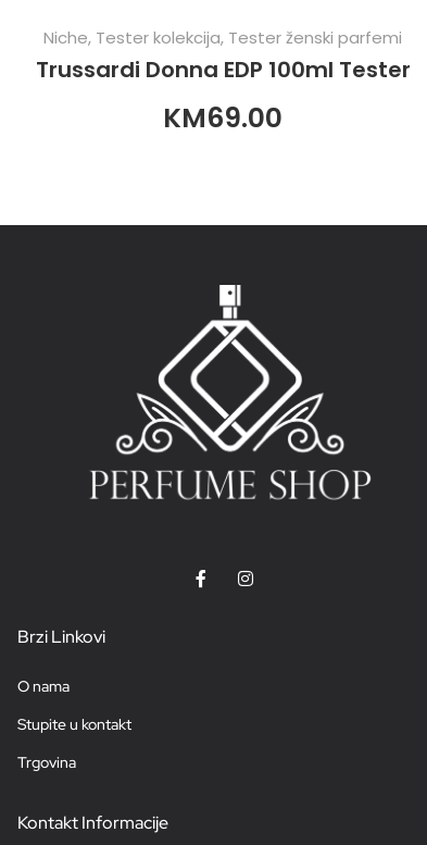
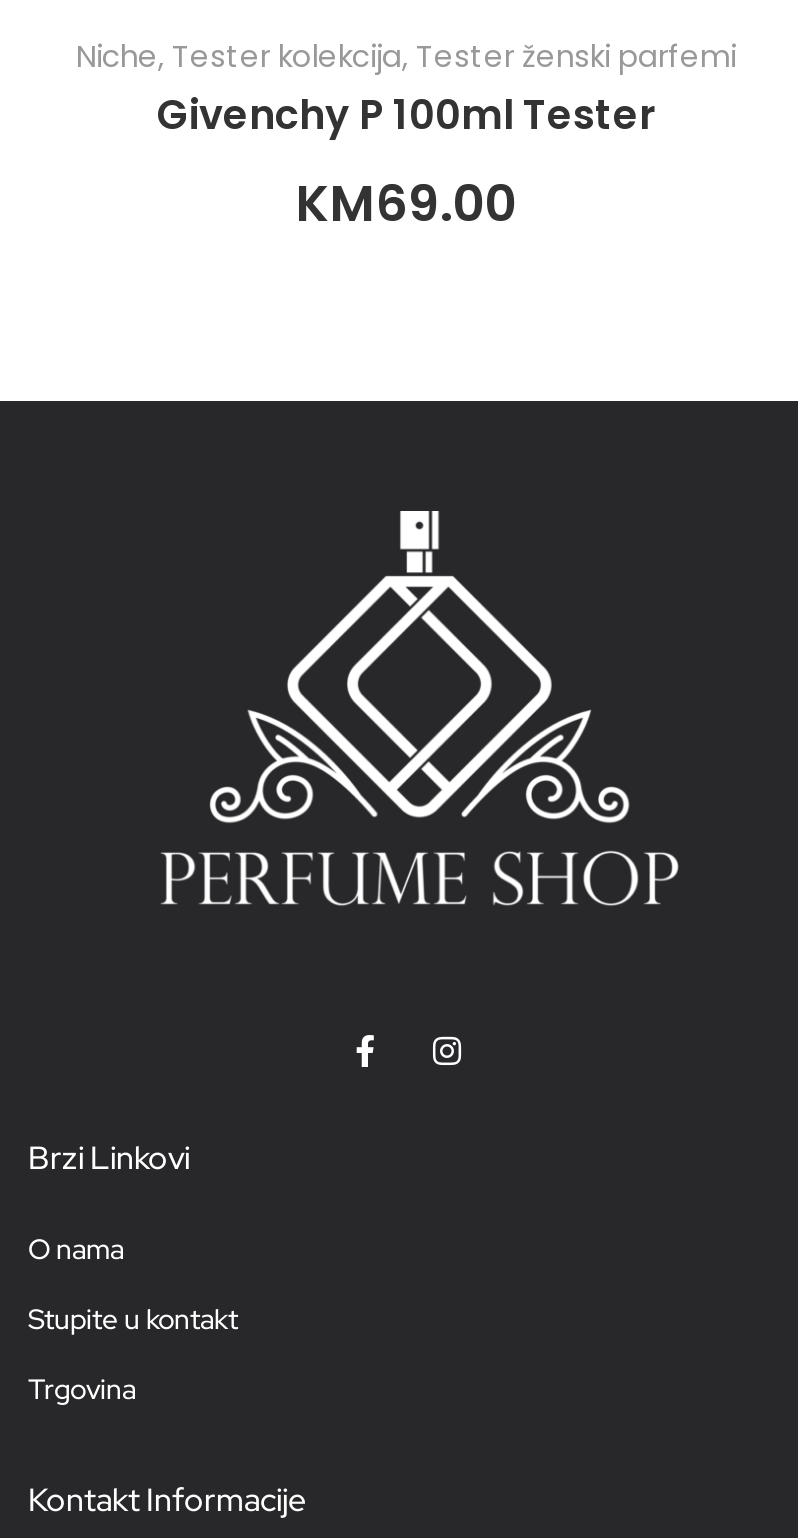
[35,54,410,85] Trussardi Donna EDP 100ml Tester -> [157,87,655,143] Givenchy P 100ml Tester

